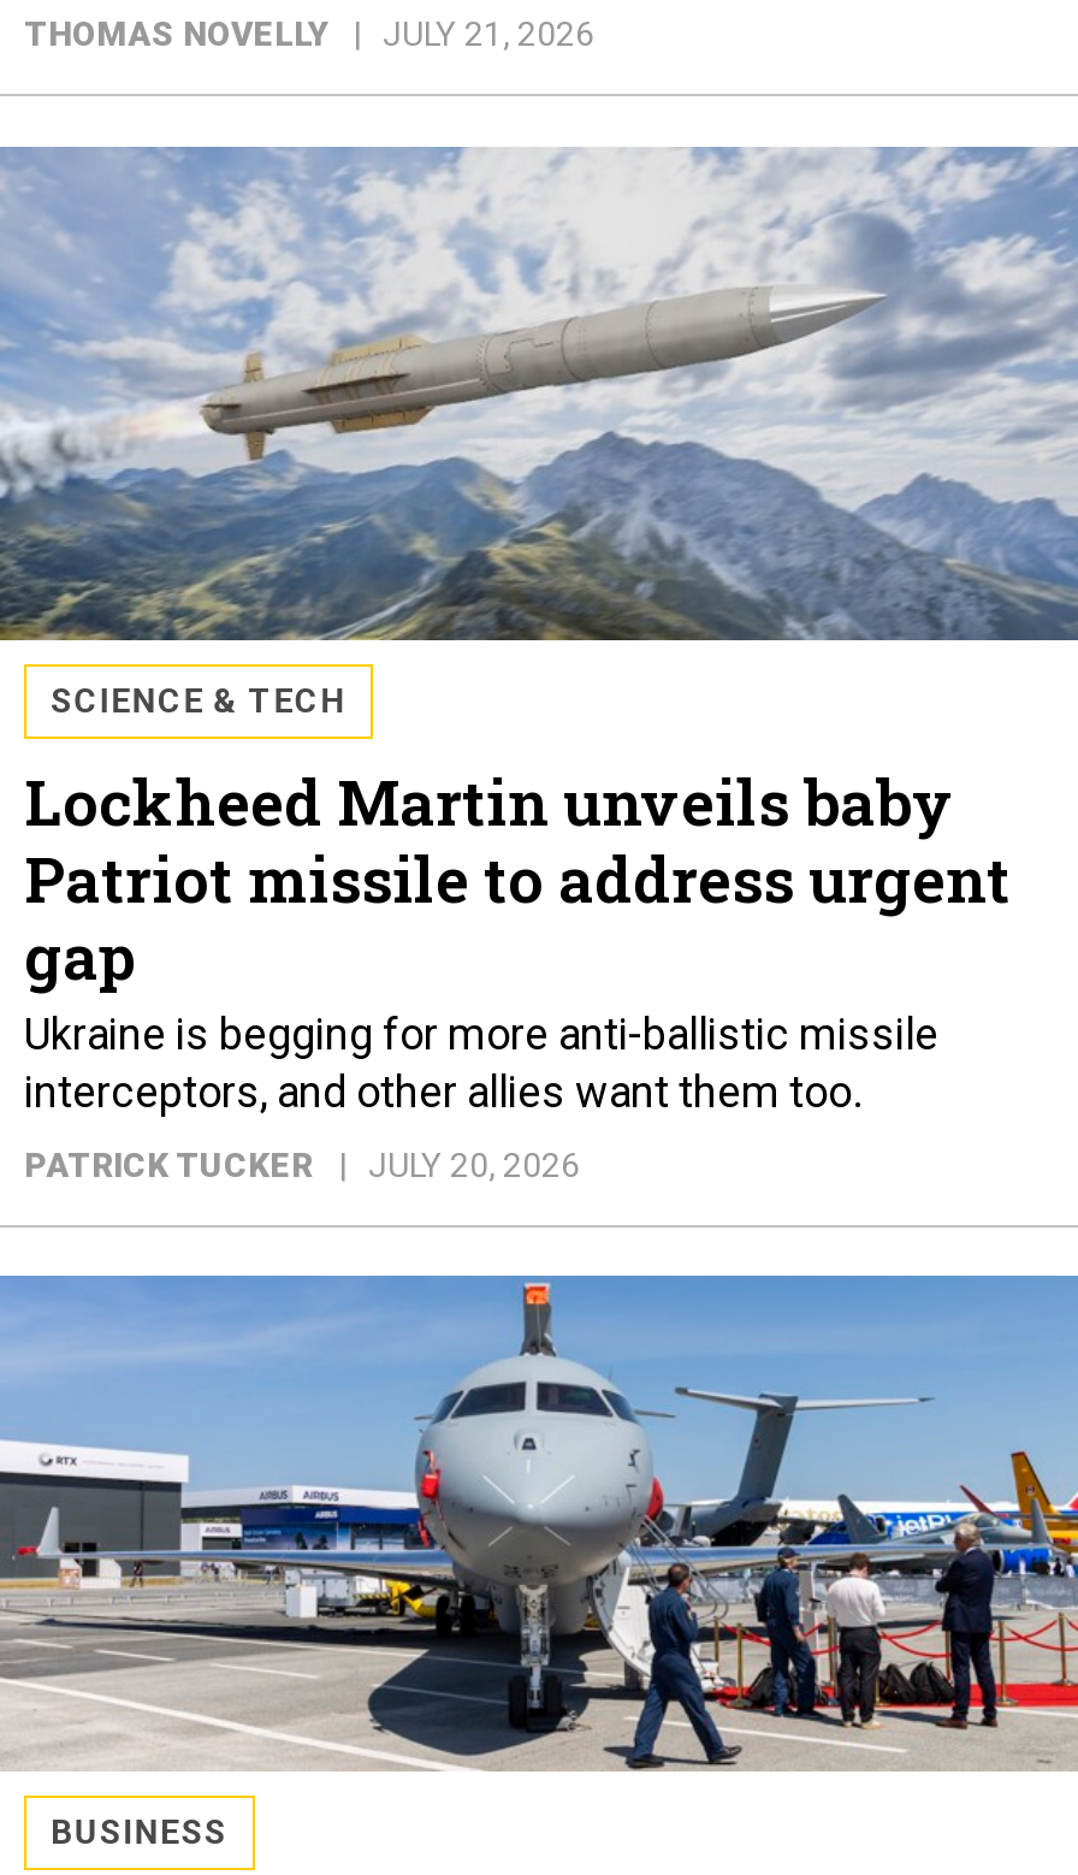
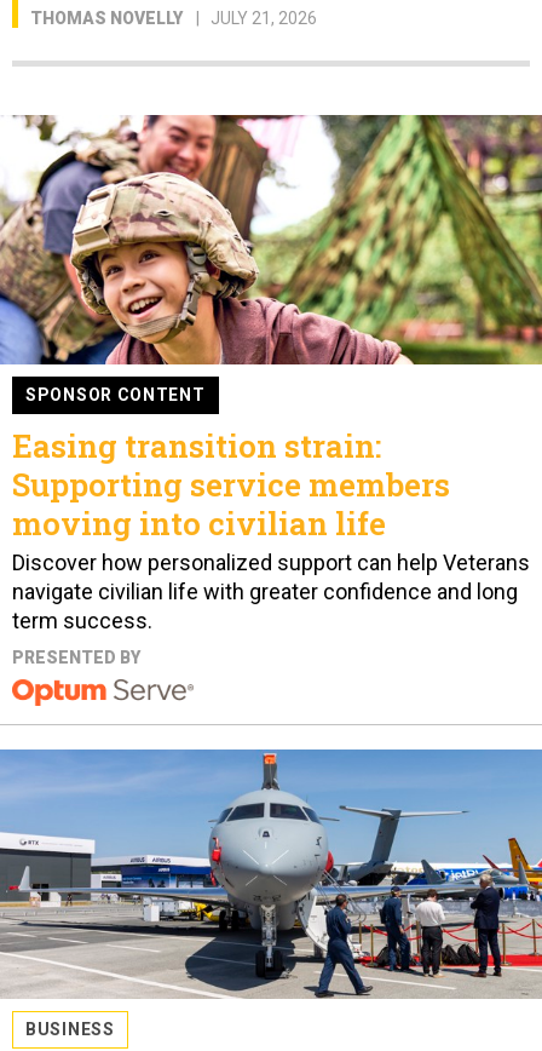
[7,146,1071,721] [image] | SCIENCE & TECH -> [4,114,538,404] [image] | SPONSOR CONTENT
[24,762,1011,1118] Lockheed Martin unveils baby | Patriot missile to address urgent | gap | Ukraine is begging for more anti-ballistic missile | interceptors, and other allies want them too. -> [12,425,530,633] Easing transition strain: | Supporting service members | moving into civilian life | Discover how personalized support can help Veterans | navigate civilian life with greater confidence and long | term success.
[24,1147,580,1185] PATRICK TUCKER | JULY 20, 2026 -> [12,648,140,667] PRESENTED BY

